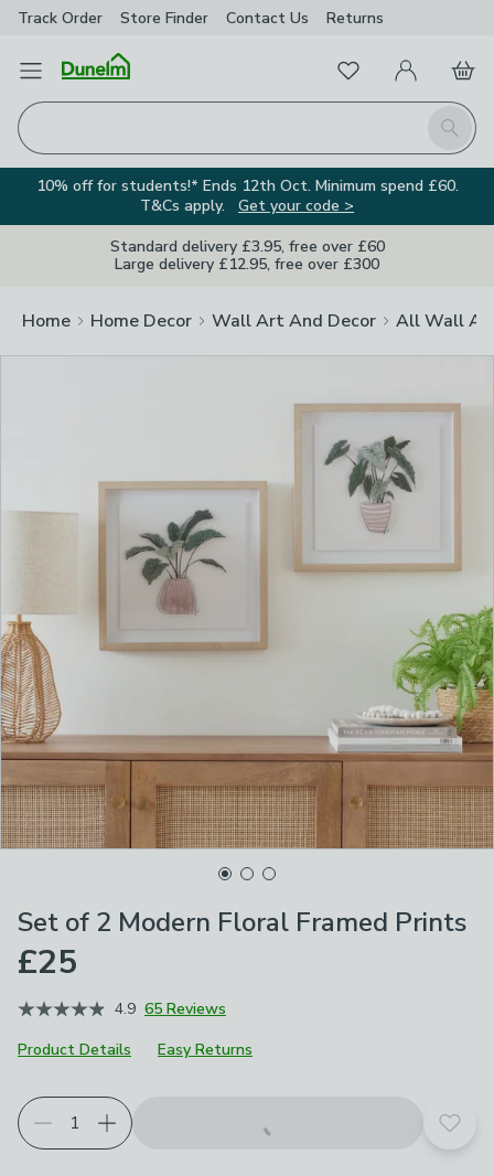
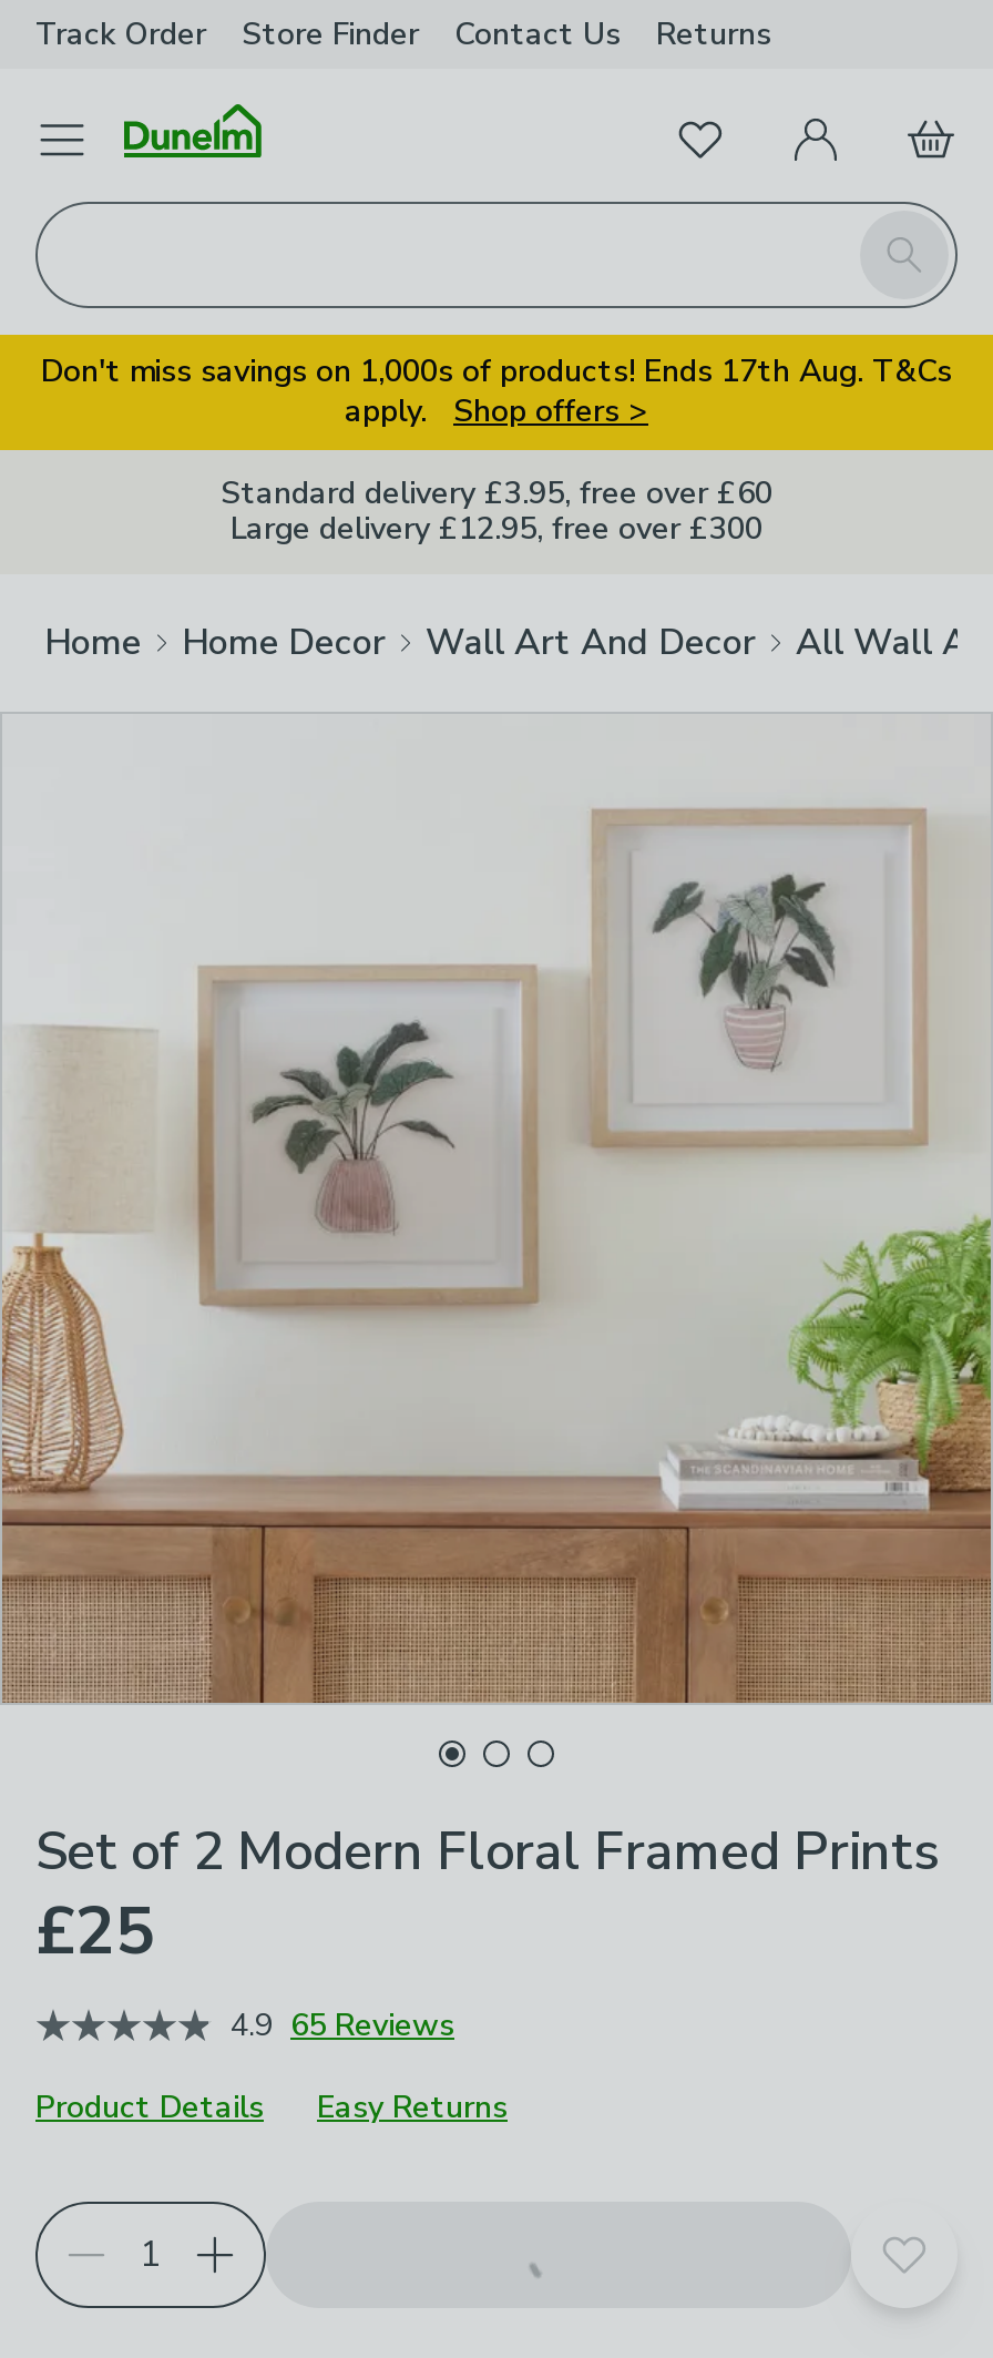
[36,175,458,216] 10% off for students!* Ends 12th Oct. Minimum spend £60. | T&Cs apply. Get your code > -> [41,350,952,432] Don't miss savings on 1,000s of products! Ends 17th Aug. T&Cs | apply. Shop offers >

